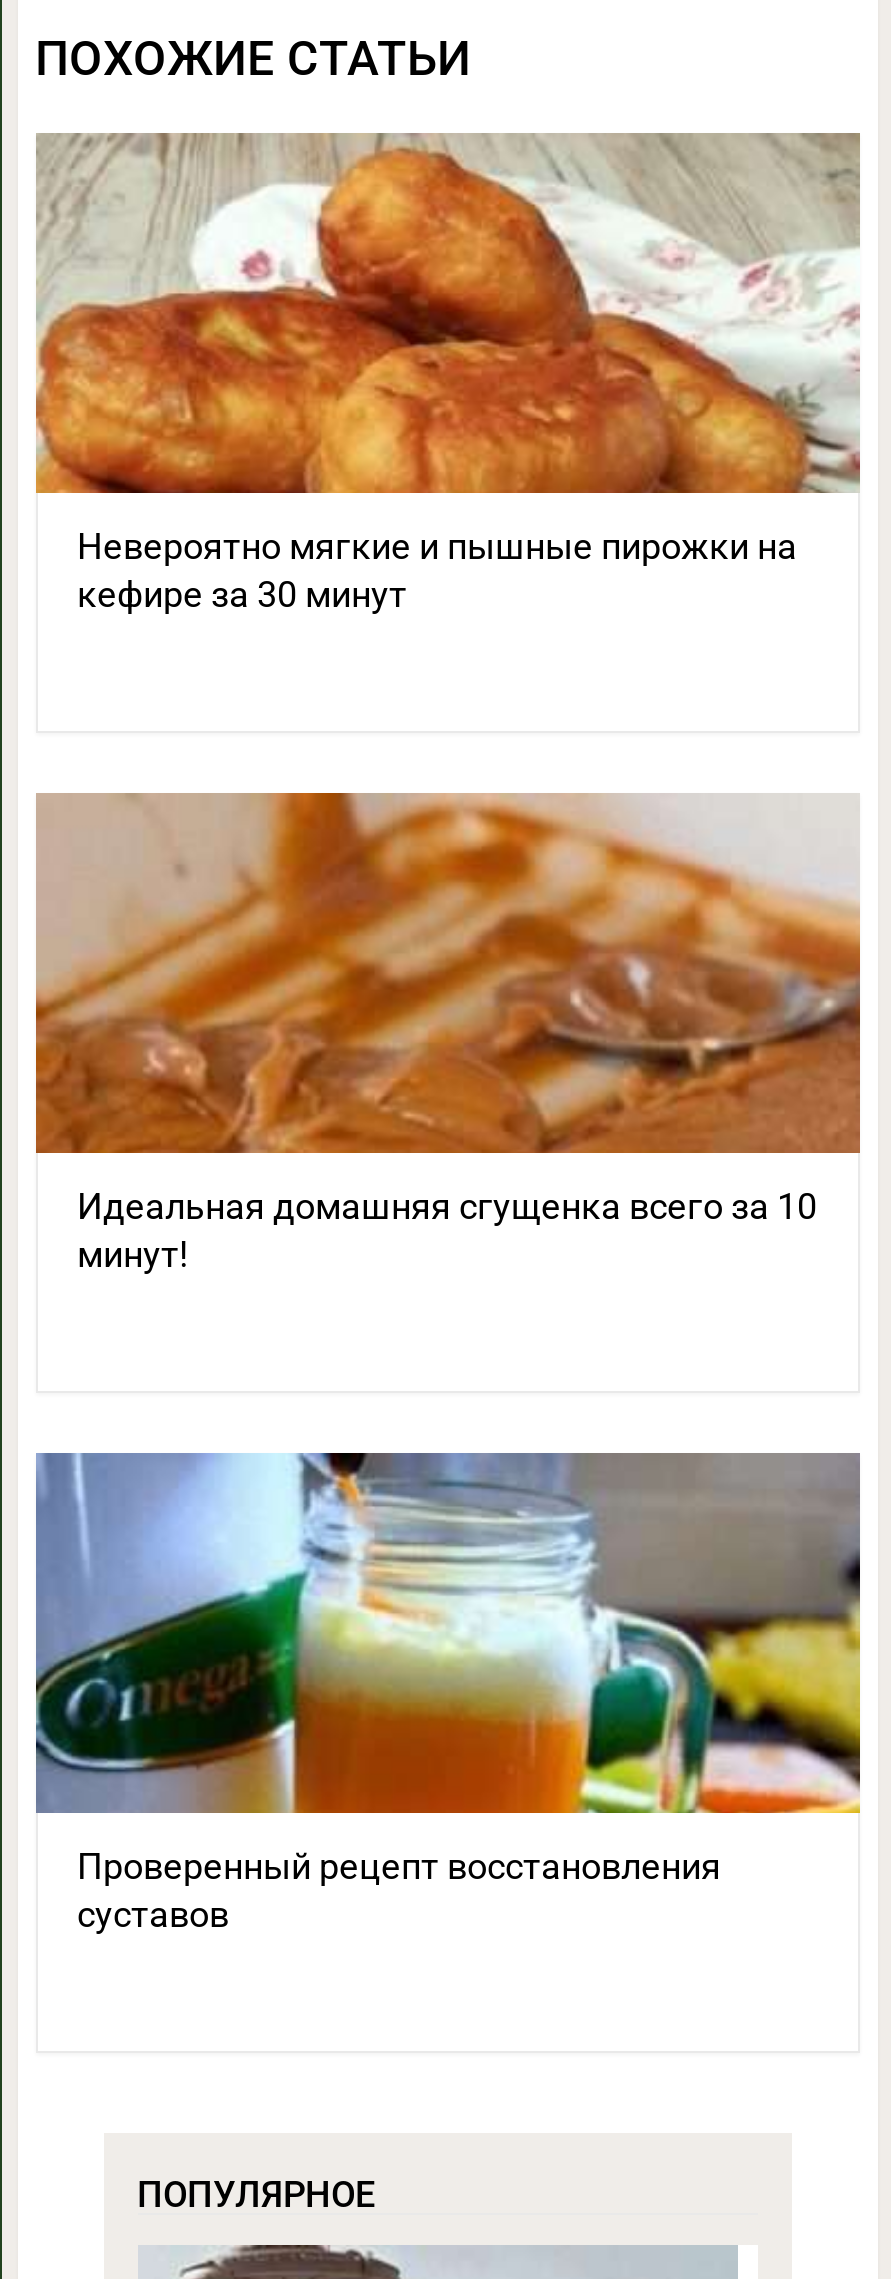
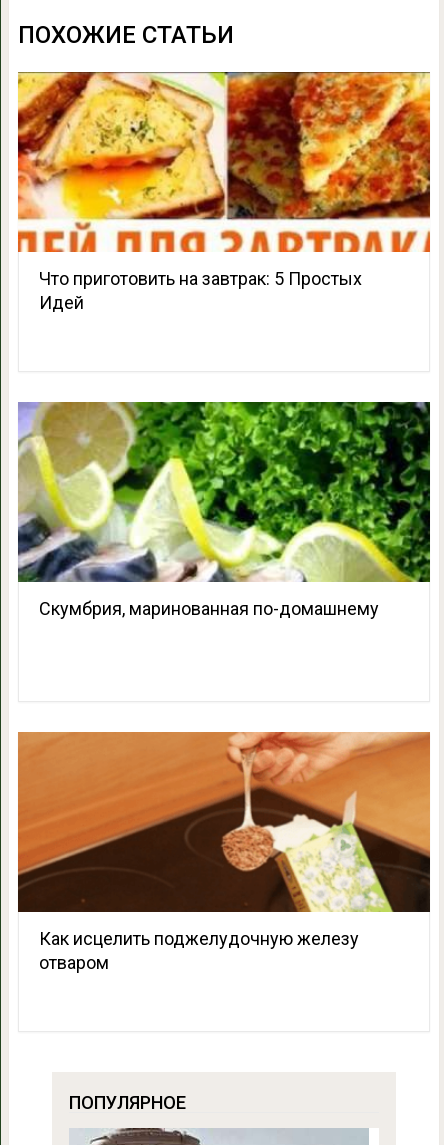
[36,133,860,615] [image] | Невероятно мягкие и пышные пирожки на | кефире за 30 минут -> [17,72,431,313] [image] | Что приготовить на завтрак: 5 Простых | Идей
[34,791,862,1275] [image] | Идеальная домашняя сгущенка всего за 10 | минут! -> [17,401,431,619] [image] | Скумбрия, маринованная по-домашнему
[34,1451,862,1935] [image] | Проверенный рецепт восстановления | суставов -> [17,731,431,973] [image] | Как исцелить поджелудочную железу | отваром

